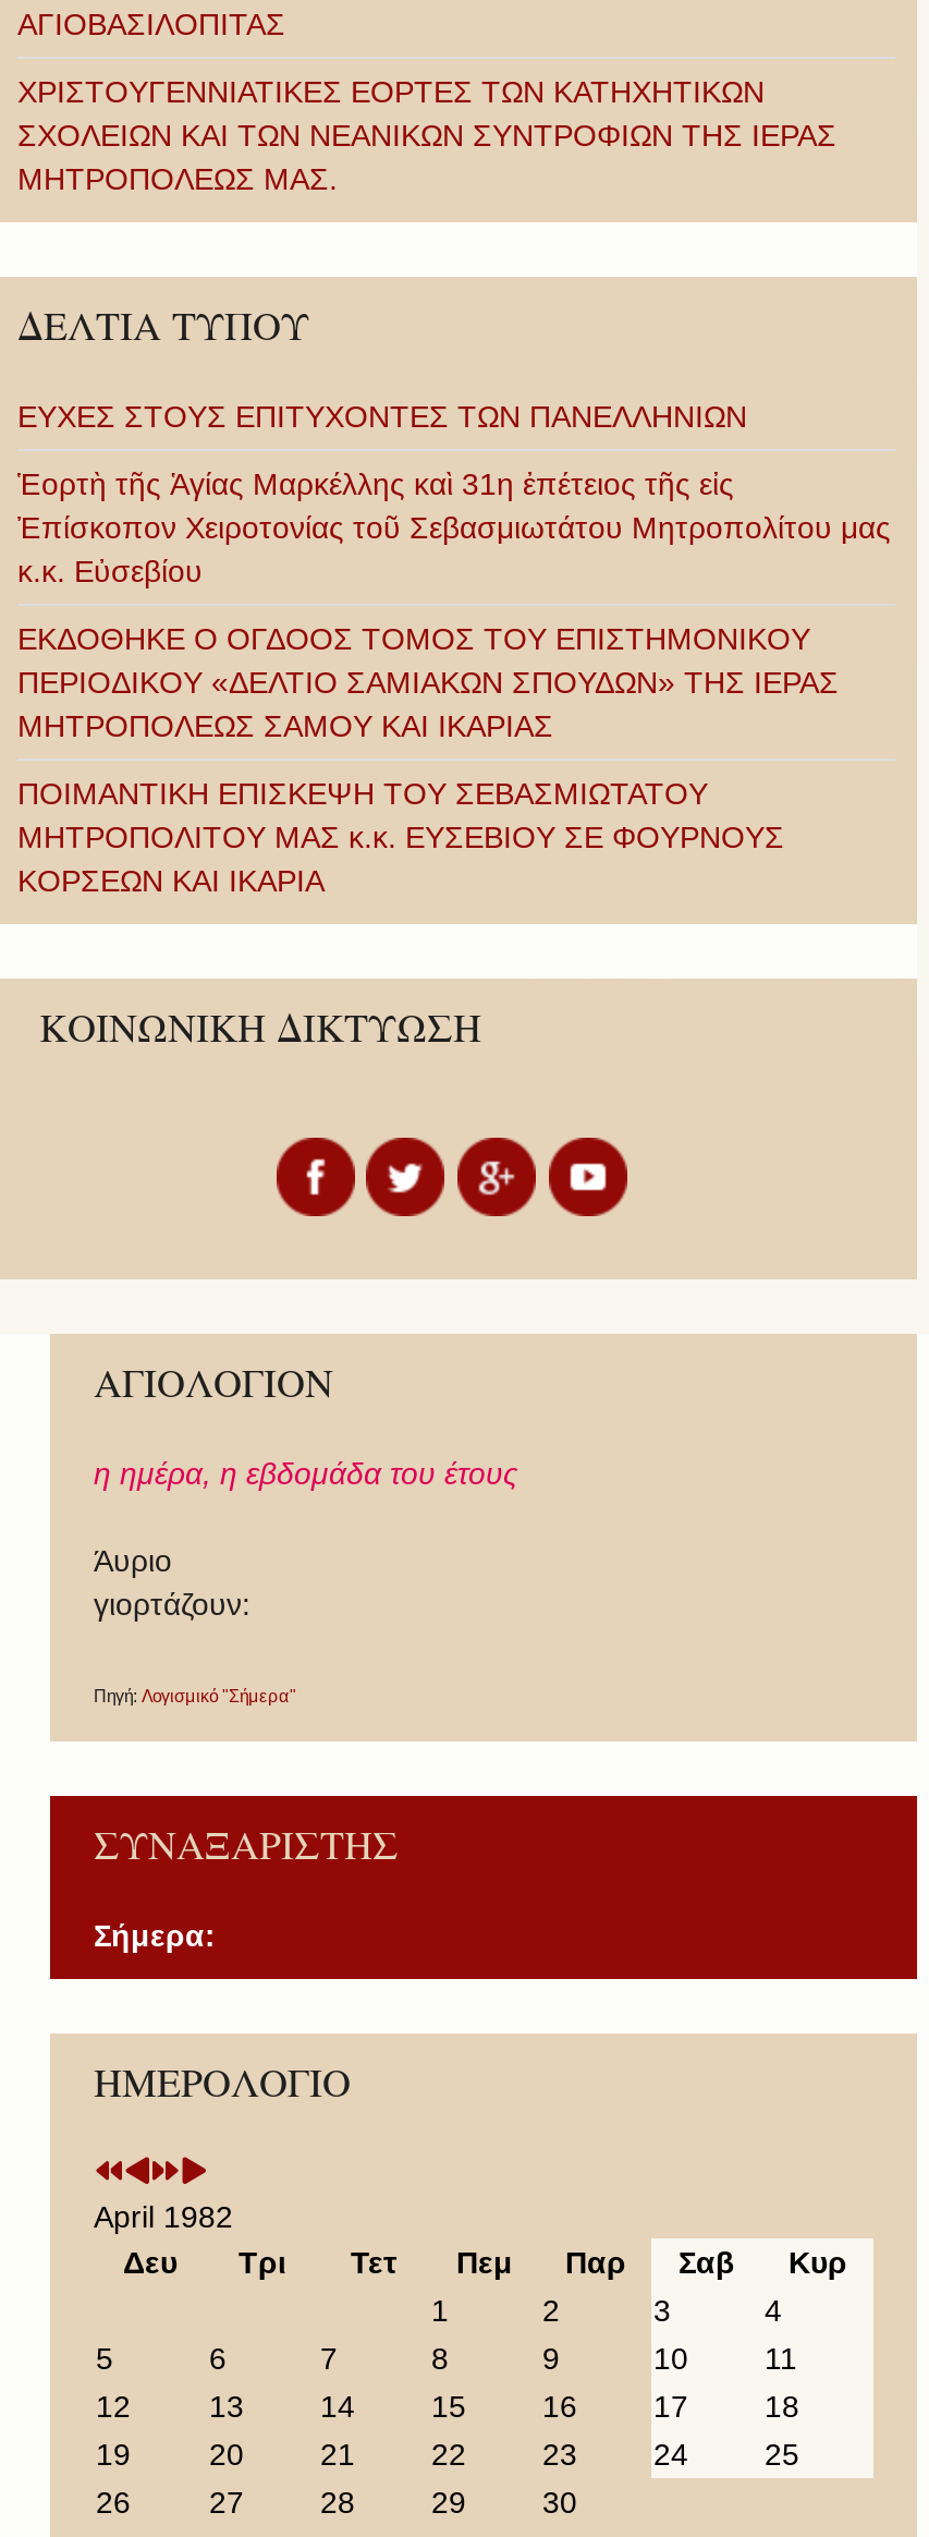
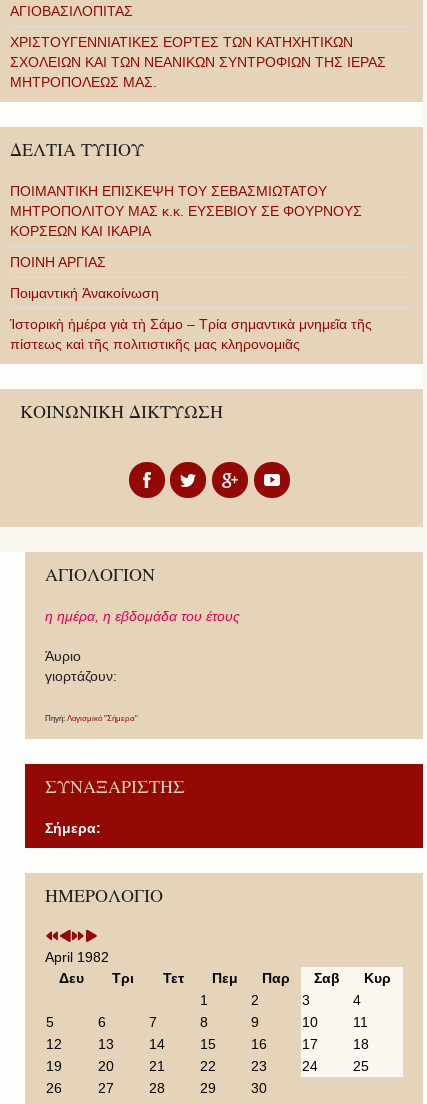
[17,399,891,743] ΕΥΧΕΣ ΣΤΟΥΣ ΕΠΙΤΥΧΟΝΤΕΣ ΤΩΝ ΠΑΝΕΛΛΗΝΙΩΝ | Ἑορτὴ τῆς Ἁγίας Μαρκέλλης καὶ 31η ἐπέτειος τῆς εἰς | Ἐπίσκοπον Χειροτονίας τοῦ Σεβασμιωτάτου Μητροπολίτου μας | κ.κ. Εὐσεβίου | ΕΚΔΟΘΗΚΕ Ο ΟΓΔΟΟΣ ΤΟΜΟΣ ΤΟΥ ΕΠΙΣΤΗΜΟΝΙΚΟΥ | ΠΕΡΙΟΔΙΚΟΥ «ΔΕΛΤΙΟ ΣΑΜΙΑΚΩΝ ΣΠΟΥΔΩΝ» ΤΗΣ ΙΕΡΑΣ | ΜΗΤΡΟΠΟΛΕΩΣ ΣΑΜΟΥ ΚΑΙ ΙΚΑΡΙΑΣ -> none
moved [17,776,784,898] -> [10,183,362,239]: ΠΟΙΜΑΝΤΙΚΗ ΕΠΙΣΚΕΨΗ ΤΟΥ ΣΕΒΑΣΜΙΩΤΑΤΟΥ | ΜΗΤΡΟΠΟΛΙΤΟΥ ΜΑΣ κ.κ. ΕΥΣΕΒΙΟΥ ΣΕ ΦΟΥΡΝΟΥΣ | ΚΟΡΣΕΩΝ ΚΑΙ ΙΚΑΡΙΑ
none -> [10,254,372,352] ΠΟΙΝΗ ΑΡΓΙΑΣ | Ποιμαντική Ἀνακοίνωση | Ἱστορικὴ ἡμέρα γιὰ τὴ Σάμο – Τρία σημαντικὰ μνημεῖα τῆς | πίστεως καὶ τῆς πολιτιστικῆς μας κληρονομιᾶς

